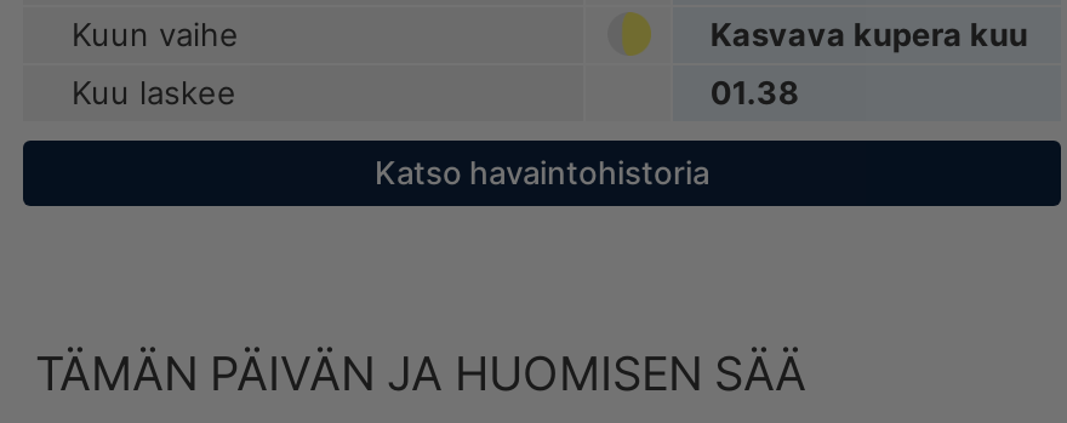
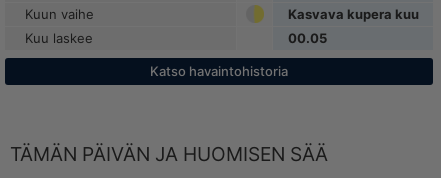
[710,73,800,112] 01.38 -> [288,30,327,46] 00.05

